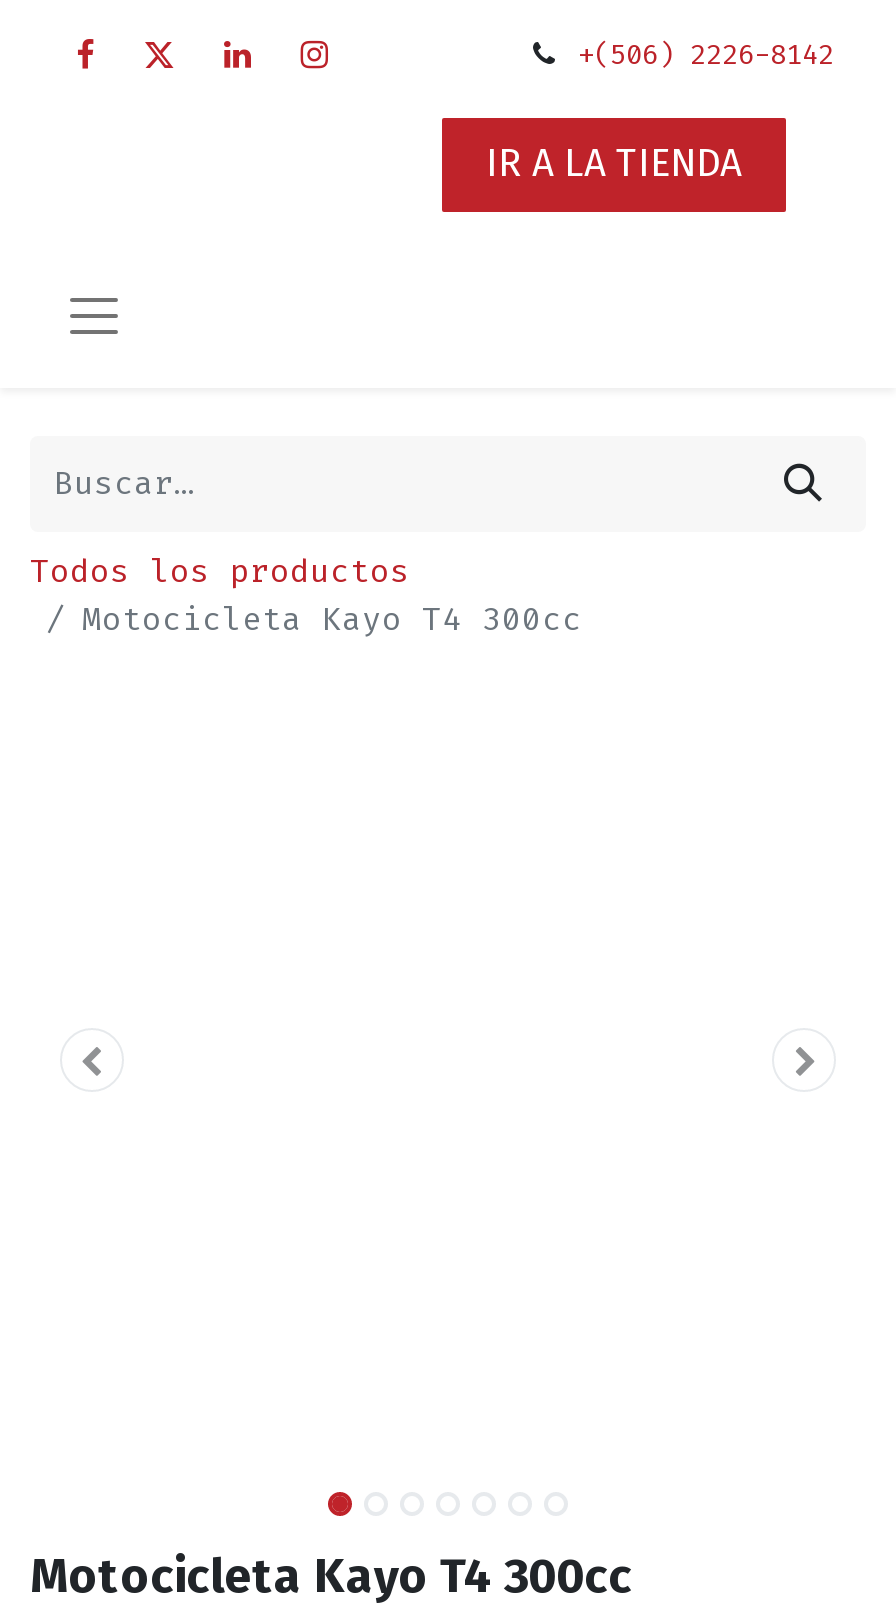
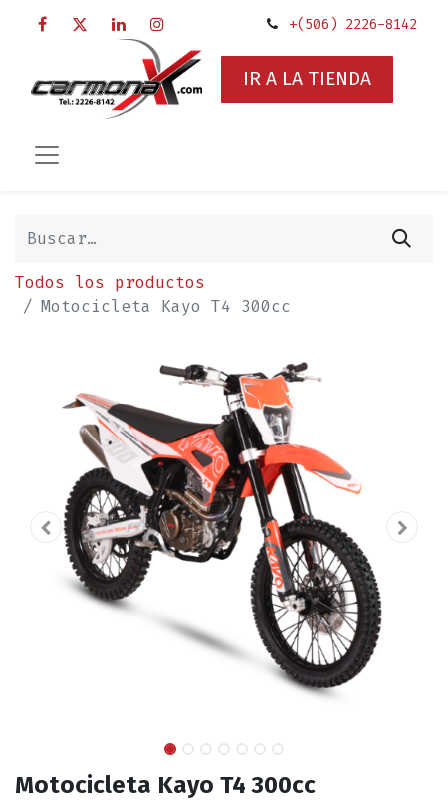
none -> [30,38,203,118] [image]
none -> [62,361,382,696] [image]

